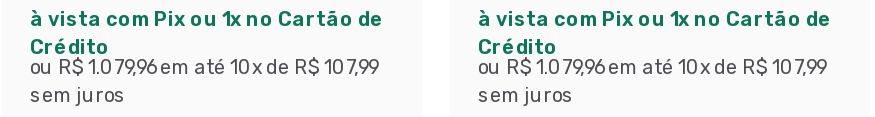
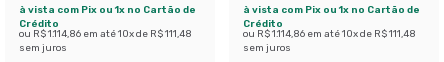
[30,56,378,78] ou R$ 1.079,96 em até 10 x de R$ 107,99 -> [19,28,192,39] ou R$ 1.114,86 em até 10 x de R$ 111,48
[478,56,826,78] ou R$ 1.079,96 em até 10 x de R$ 107,99 -> [243,28,416,39] ou R$ 1.114,86 em até 10 x de R$ 111,48

